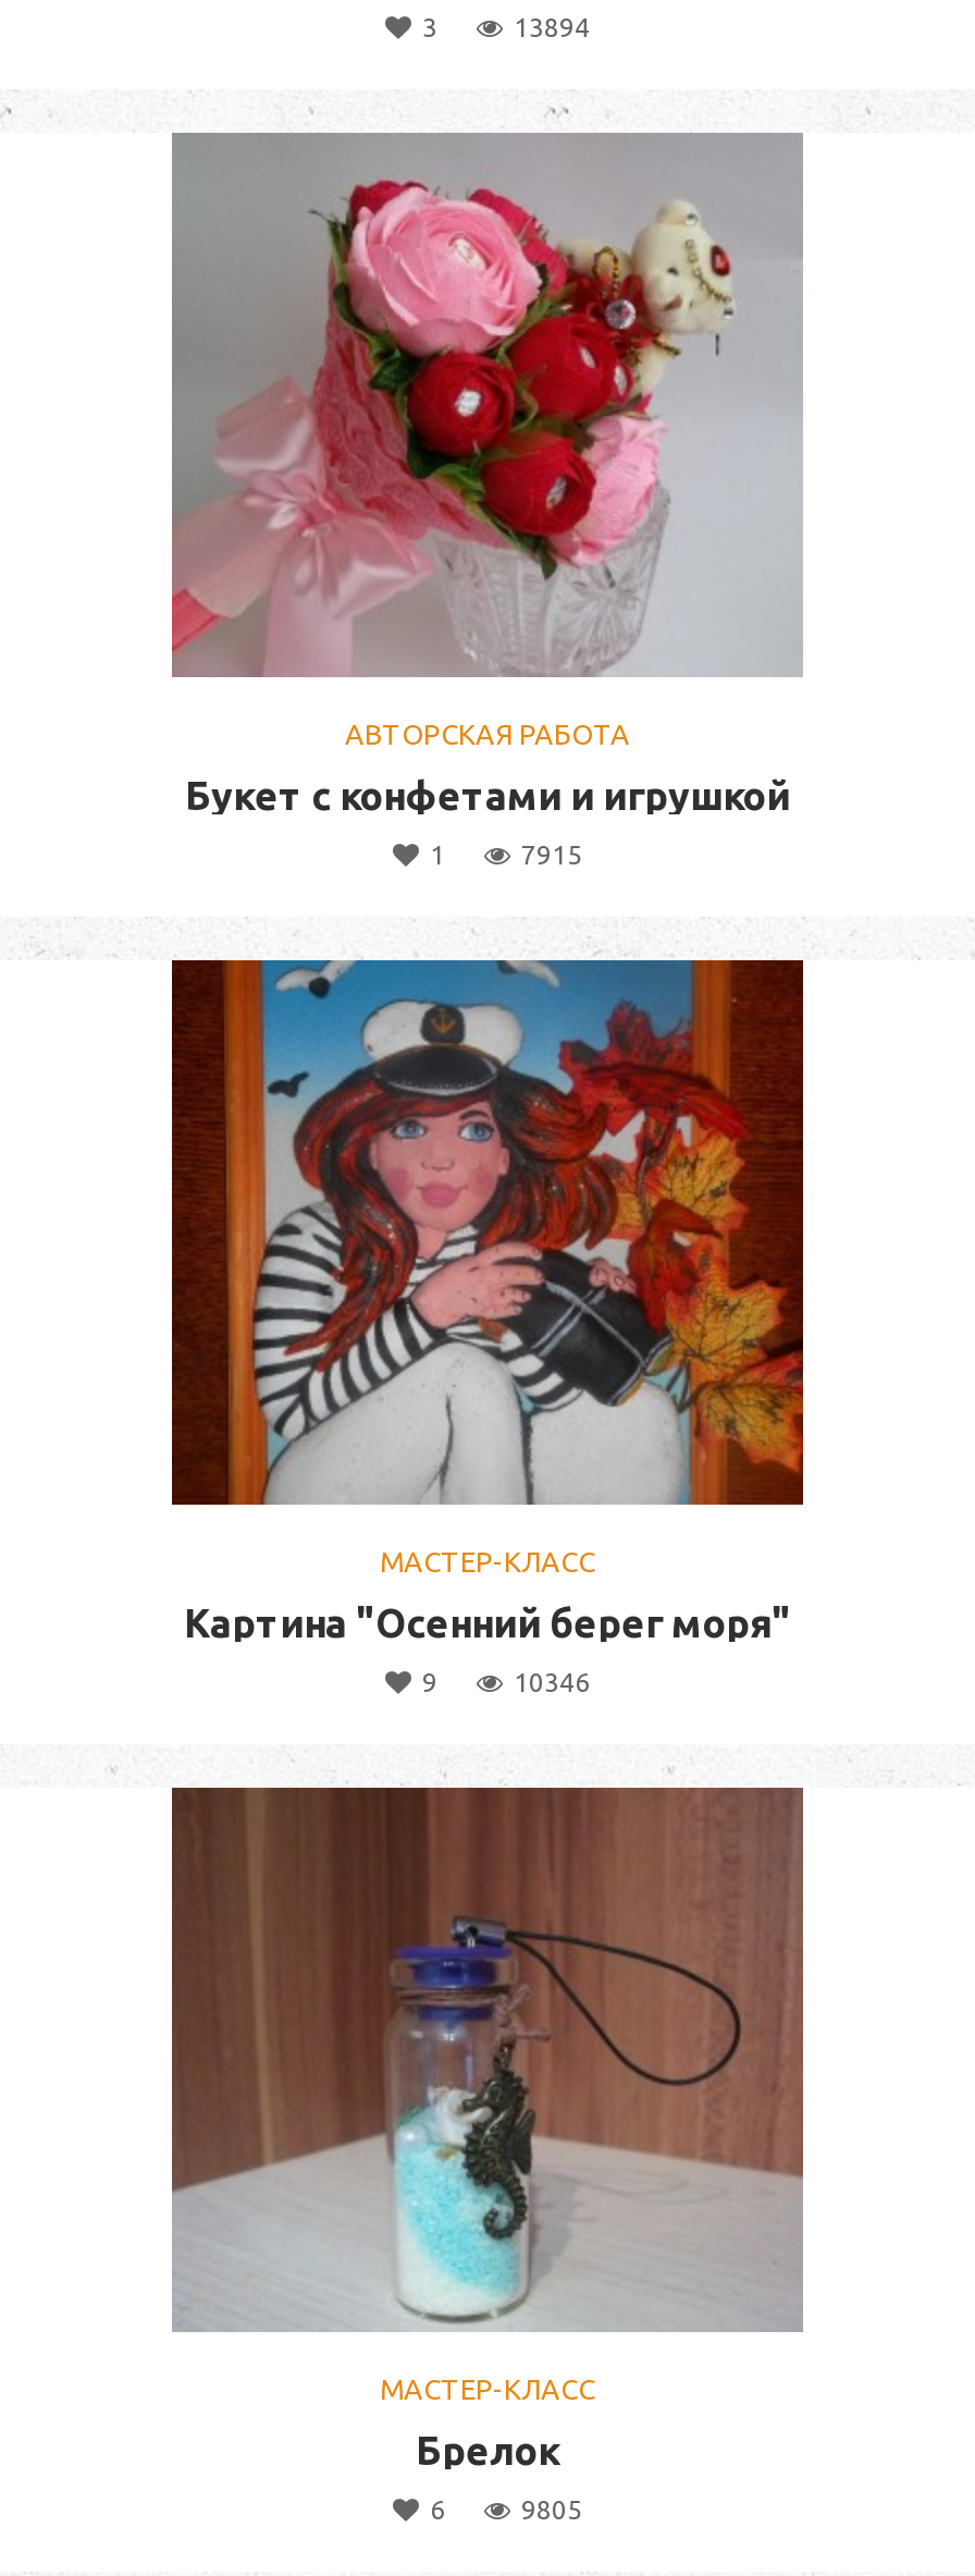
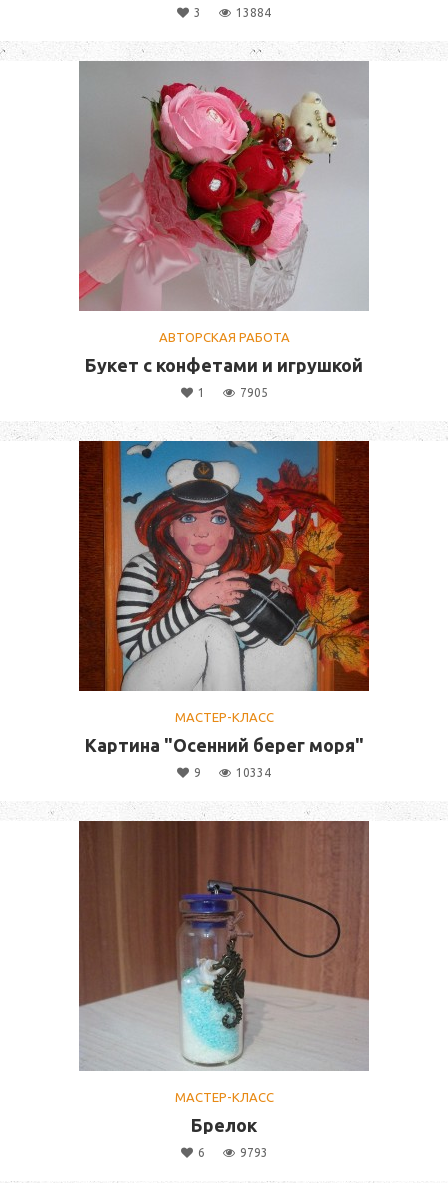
[514,13,590,41] 13894 -> [236,6,271,19] 13884
[521,841,582,869] 7915 -> [239,386,267,399] 7905
[514,1668,590,1696] 10346 -> [236,766,271,779] 10334
[521,2495,582,2524] 9805 -> [239,1146,267,1159] 9793

